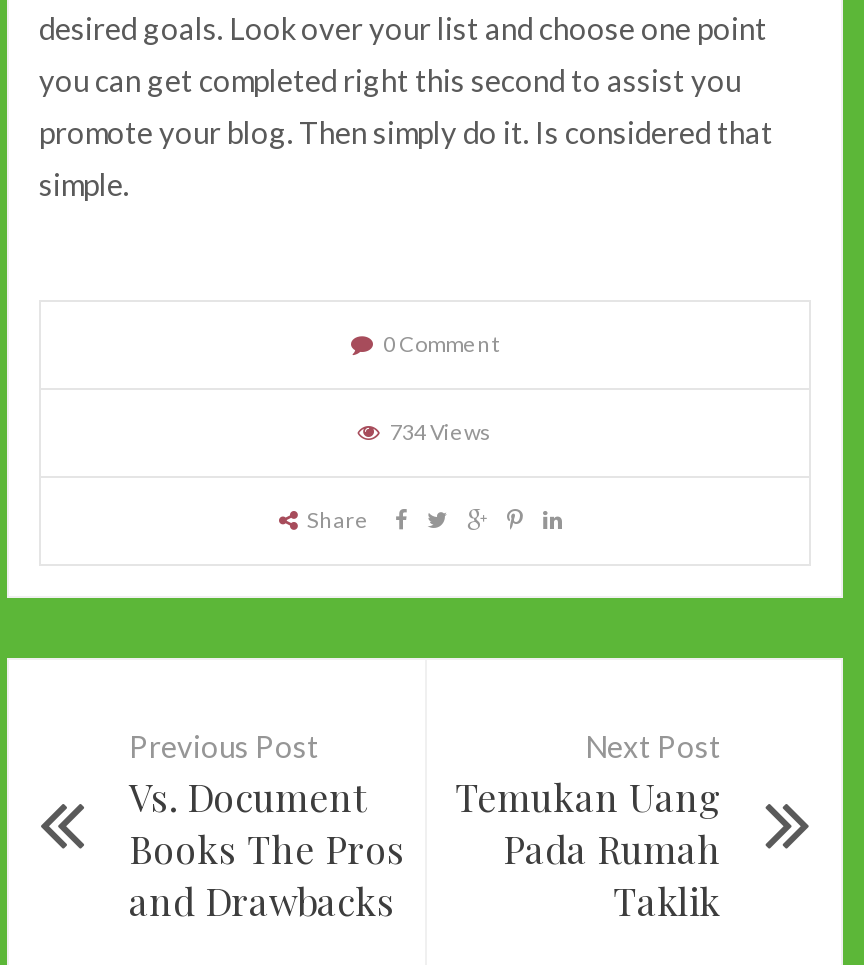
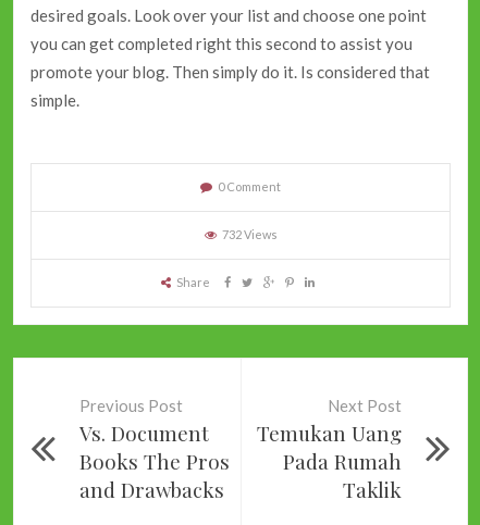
[390,418,492,444] 734 Views -> [221,227,277,241] 732 Views

